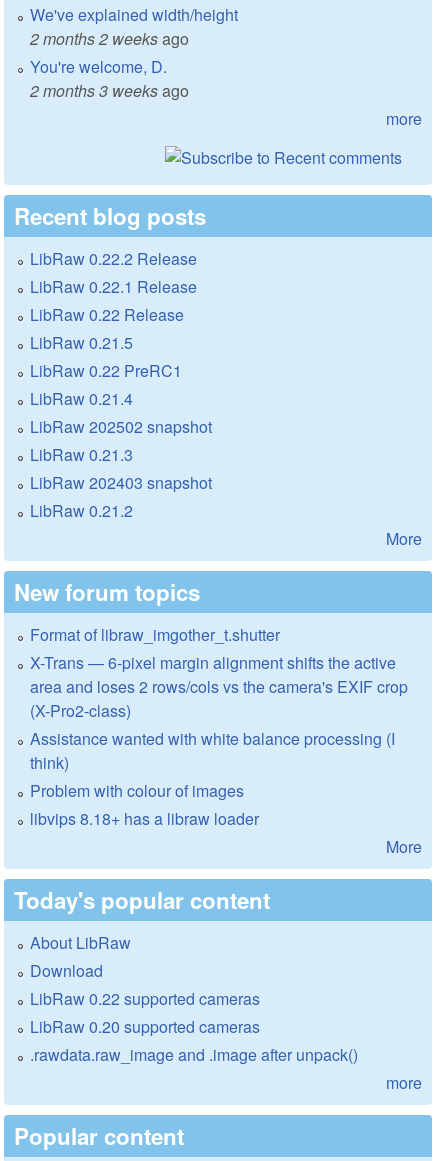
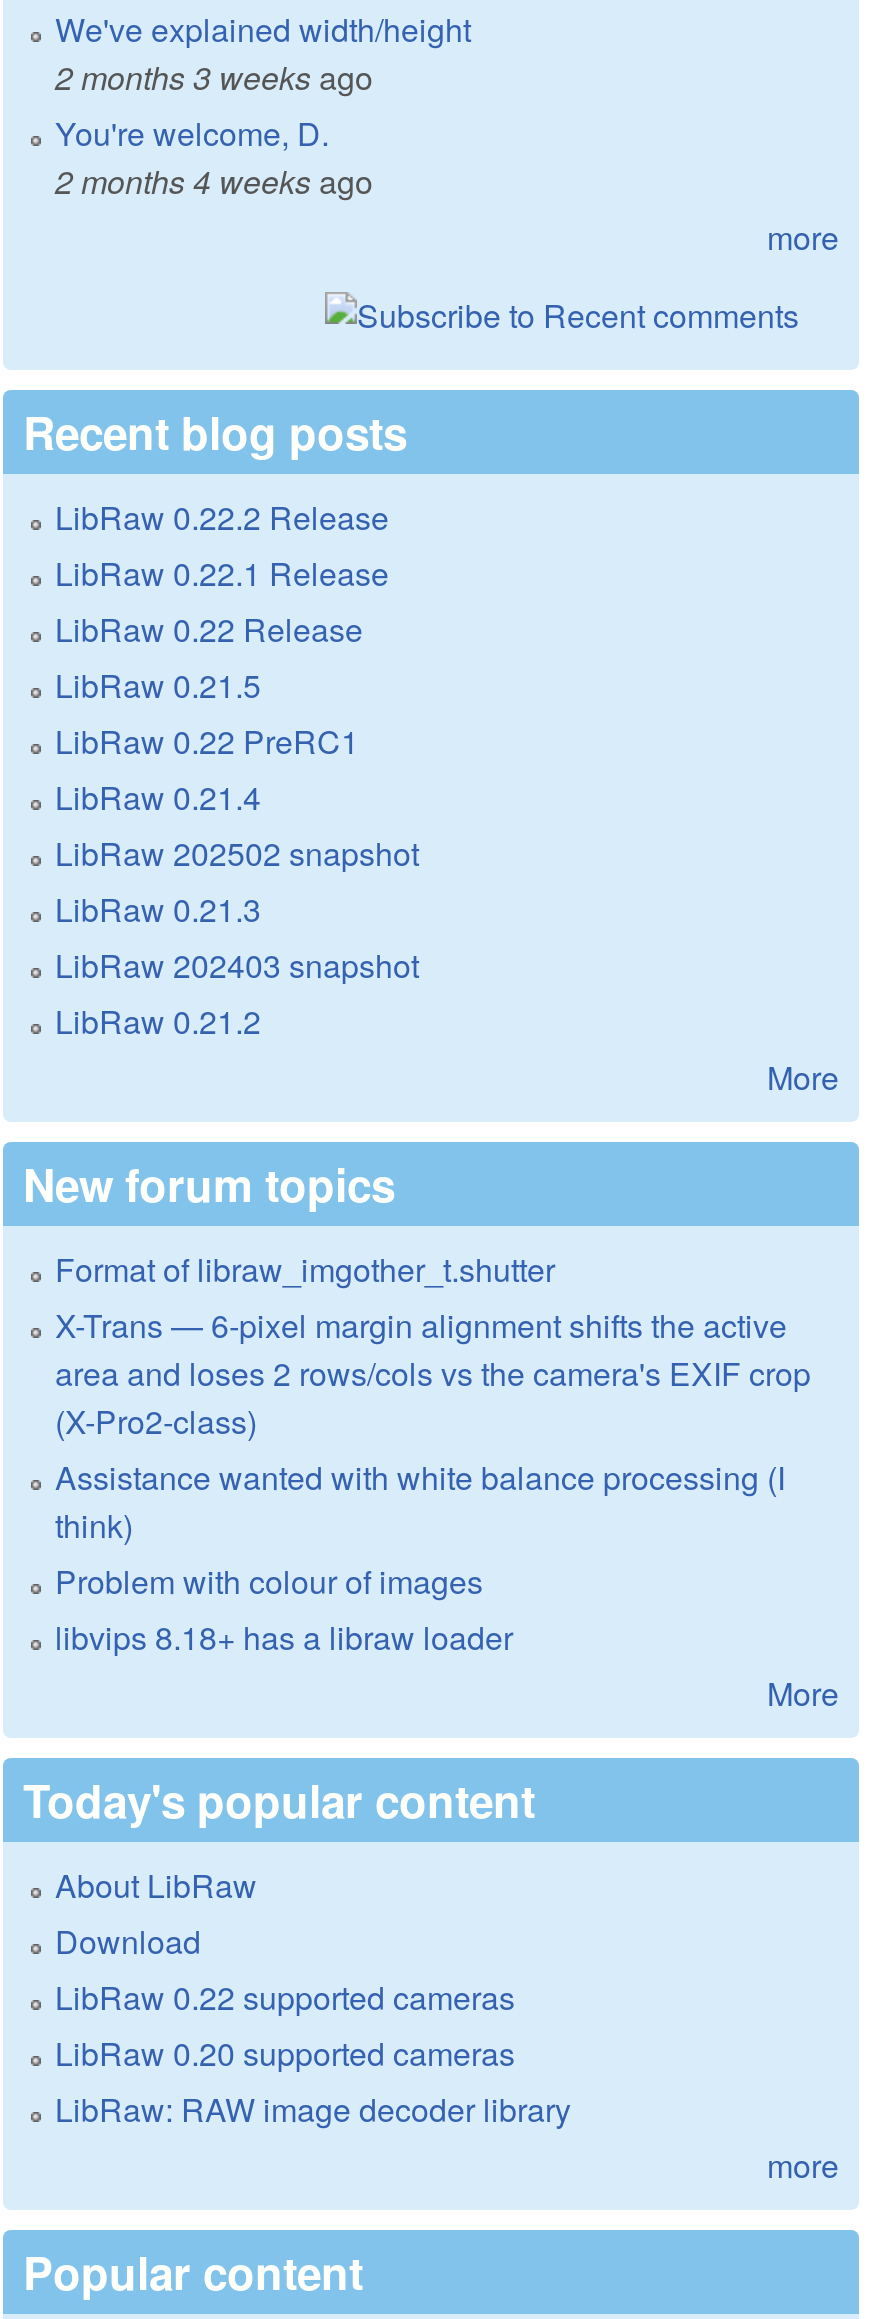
[30,27,189,50] 2 months 2 weeks ago -> none
moved [30,79,189,102] -> [55,54,373,100]: 2 months 3 weeks ago
none -> [55,158,373,204] 2 months 4 weeks ago
[30,1043,358,1066] .rawdata.raw_image and .image after unpack() -> [55,2086,571,2132] LibRaw: RAW image decoder library

